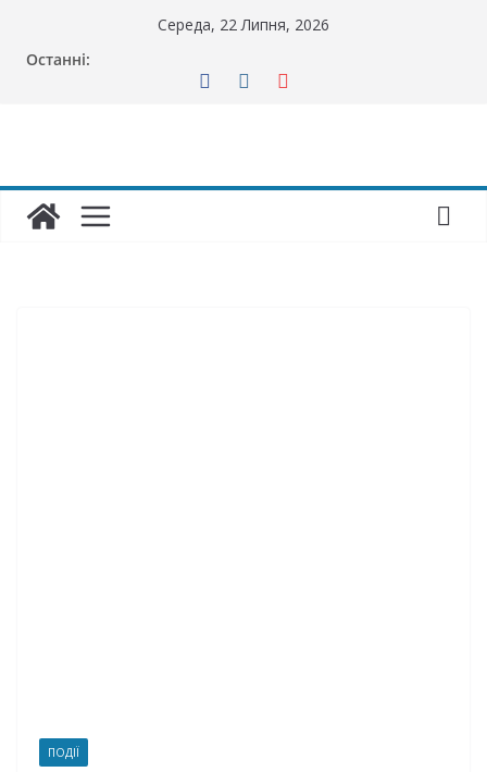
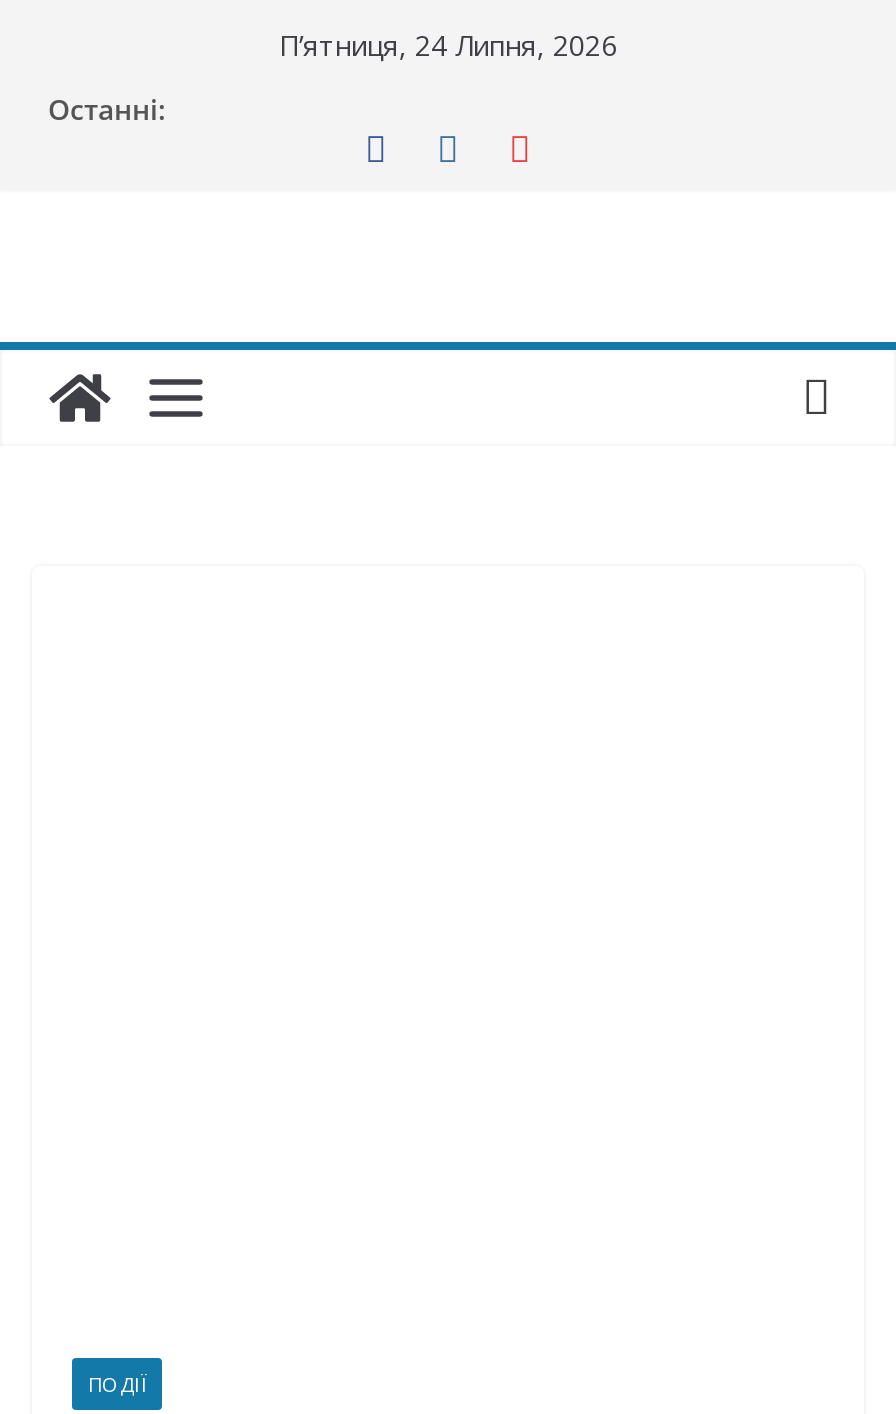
[158,14,329,35] Середа, 22 Липня, 2026 -> [279,26,617,64] П’ятниця, 24 Липня, 2026

